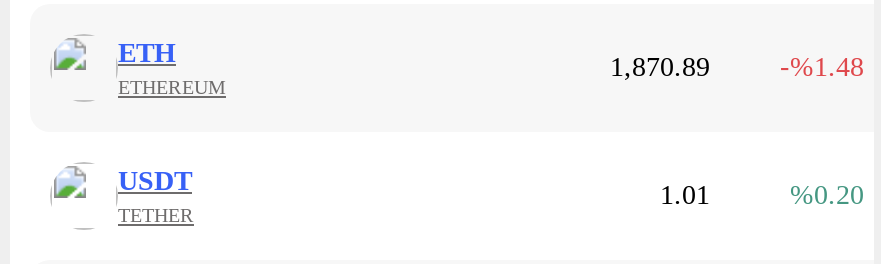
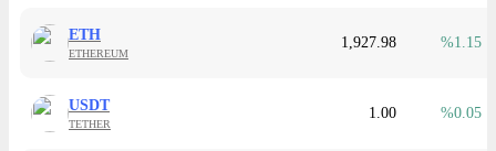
[610,52,710,82] 1,870.89 -> [341,34,396,51] 1,927.98
[814,52,864,82] 1.48 -> [454,34,482,51] 1.15
[660,180,710,210] 1.01 -> [369,105,396,121] 1.00
[814,180,864,210] 0.20 -> [454,105,482,121] 0.05

